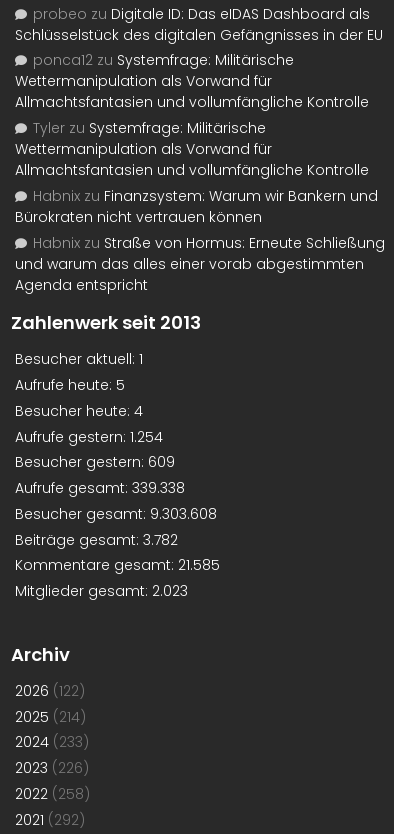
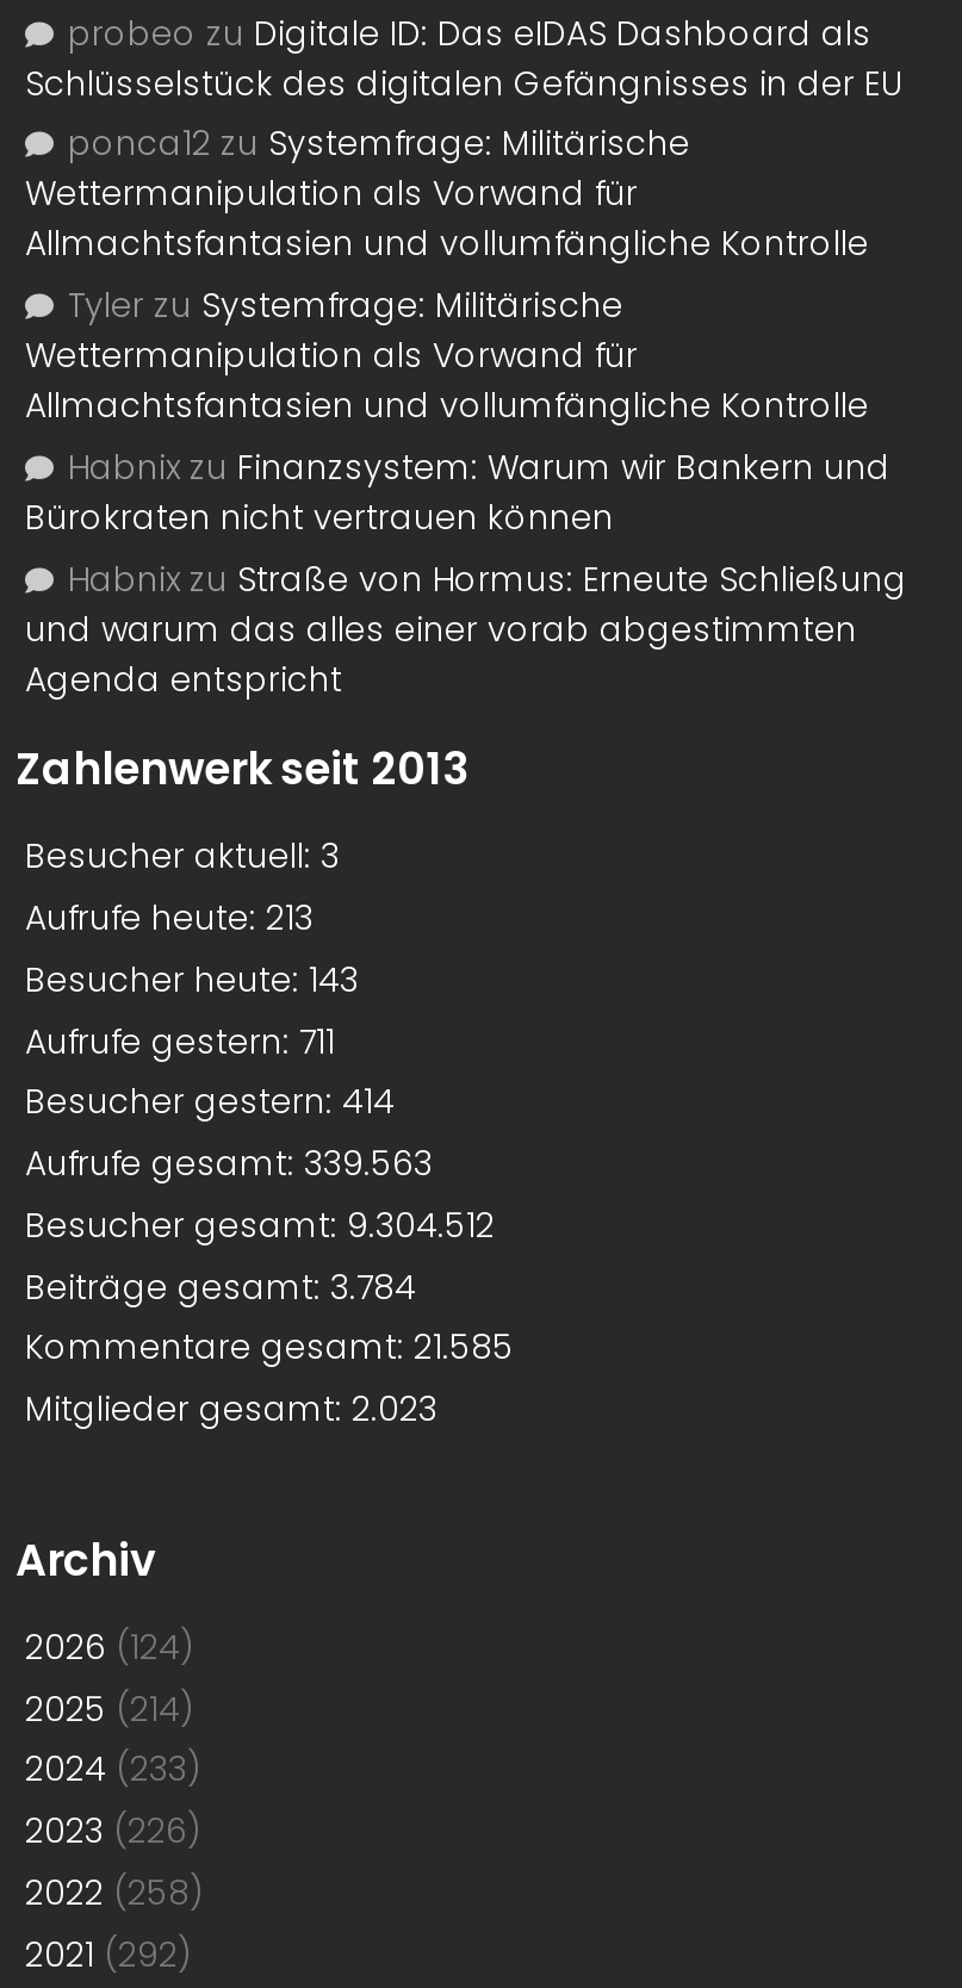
[15,349,143,369] Besucher aktuell: 1 -> [25,832,340,880] Besucher aktuell: 3
[15,375,125,395] Aufrufe heute: 5 -> [25,894,314,942] Aufrufe heute: 213
[15,401,143,421] Besucher heute: 4 -> [25,955,359,1003] Besucher heute: 143
[15,427,163,447] Aufrufe gestern: 1.254 -> [25,1017,335,1065] Aufrufe gestern: 711
[15,452,175,472] Besucher gestern: 609 -> [25,1078,395,1126] Besucher gestern: 414
[15,478,185,498] Aufrufe gesamt: 339.338 -> [25,1140,433,1187] Aufrufe gesamt: 339.563
[15,504,217,524] Besucher gesamt: 9.303.608 -> [25,1201,495,1249] Besucher gesamt: 9.304.512
[15,530,178,550] Beiträge gesamt: 3.782 -> [25,1263,416,1310] Beiträge gesamt: 3.784
[15,681,85,701] 2026 (122) -> [25,1623,194,1671] 2026 (124)

